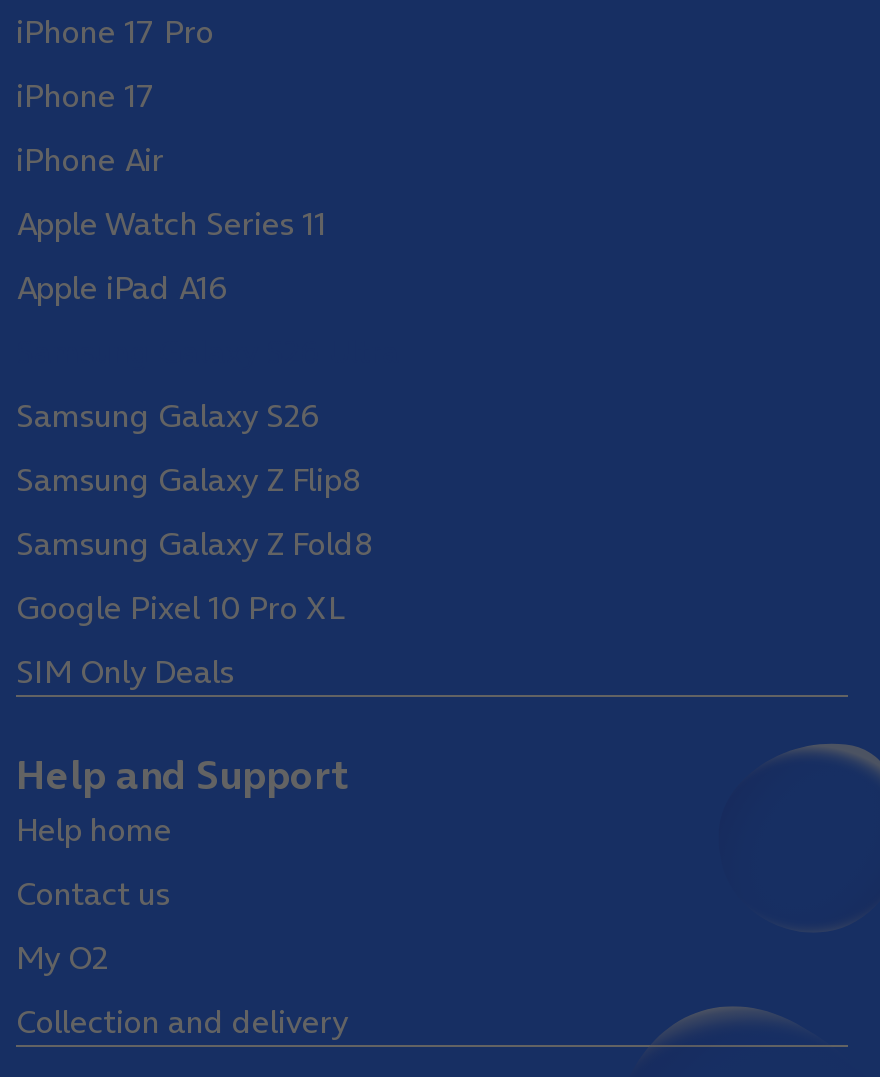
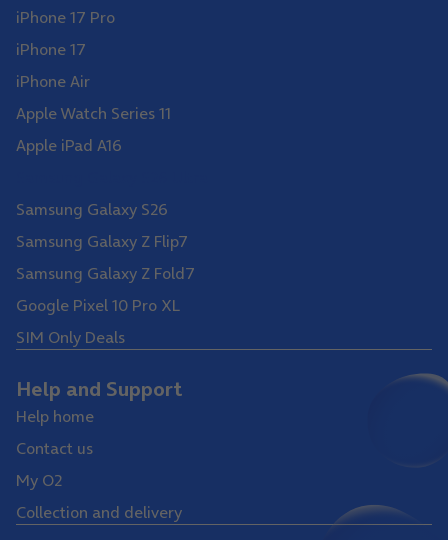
[16,457,360,501] Samsung Galaxy Z Flip8 -> [16,230,188,252] Samsung Galaxy Z Flip7
[16,521,372,565] Samsung Galaxy Z Fold8 -> [16,262,195,284] Samsung Galaxy Z Fold7

